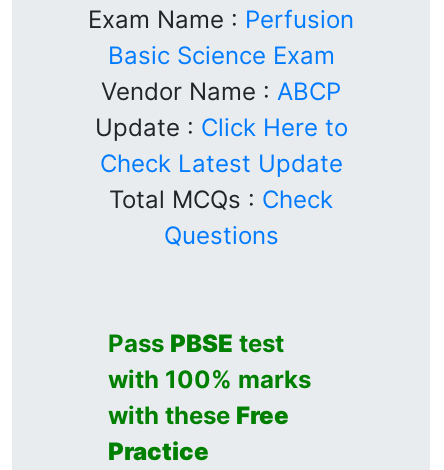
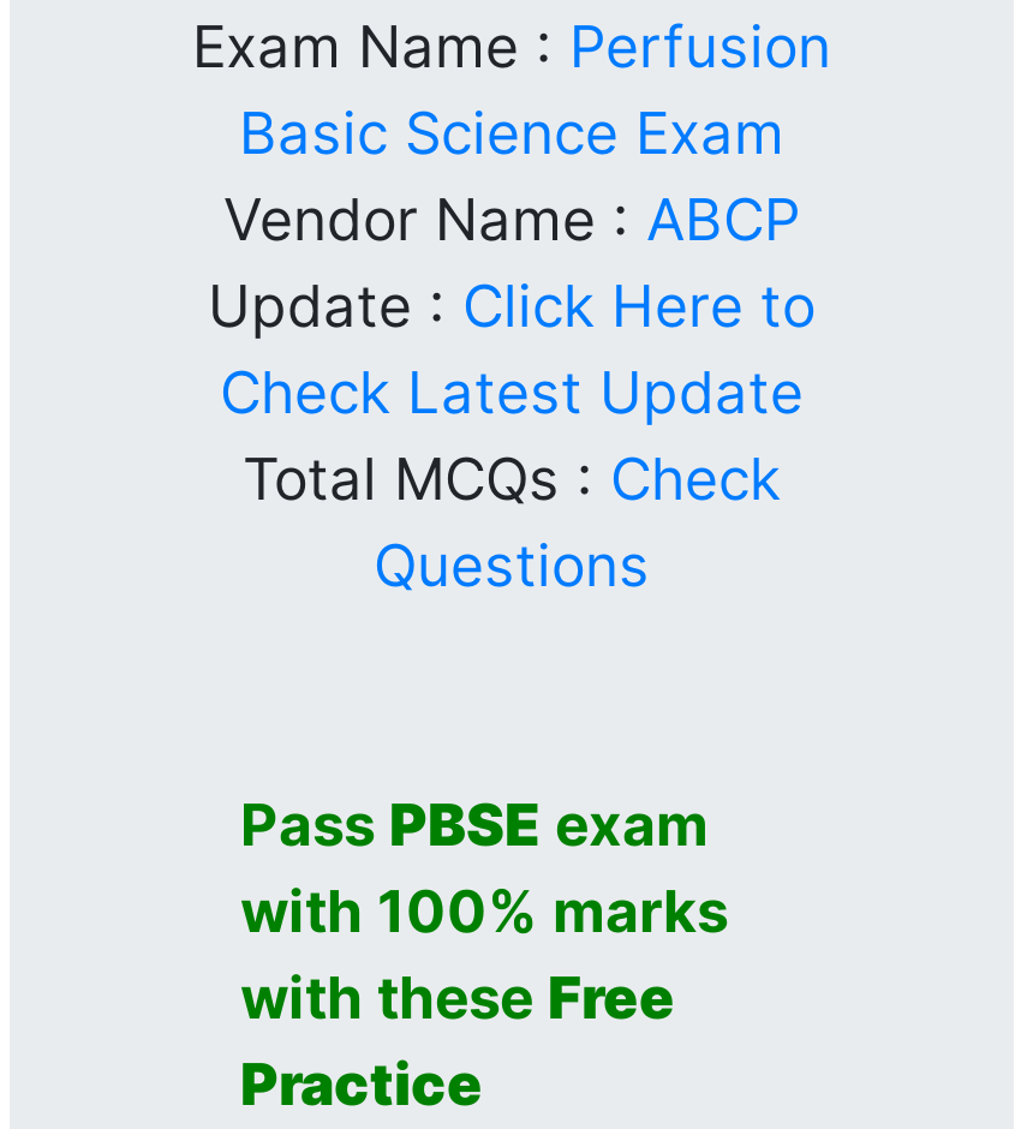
[108,328,284,357] Pass PBSE test -> [240,789,709,859] Pass PBSE exam

